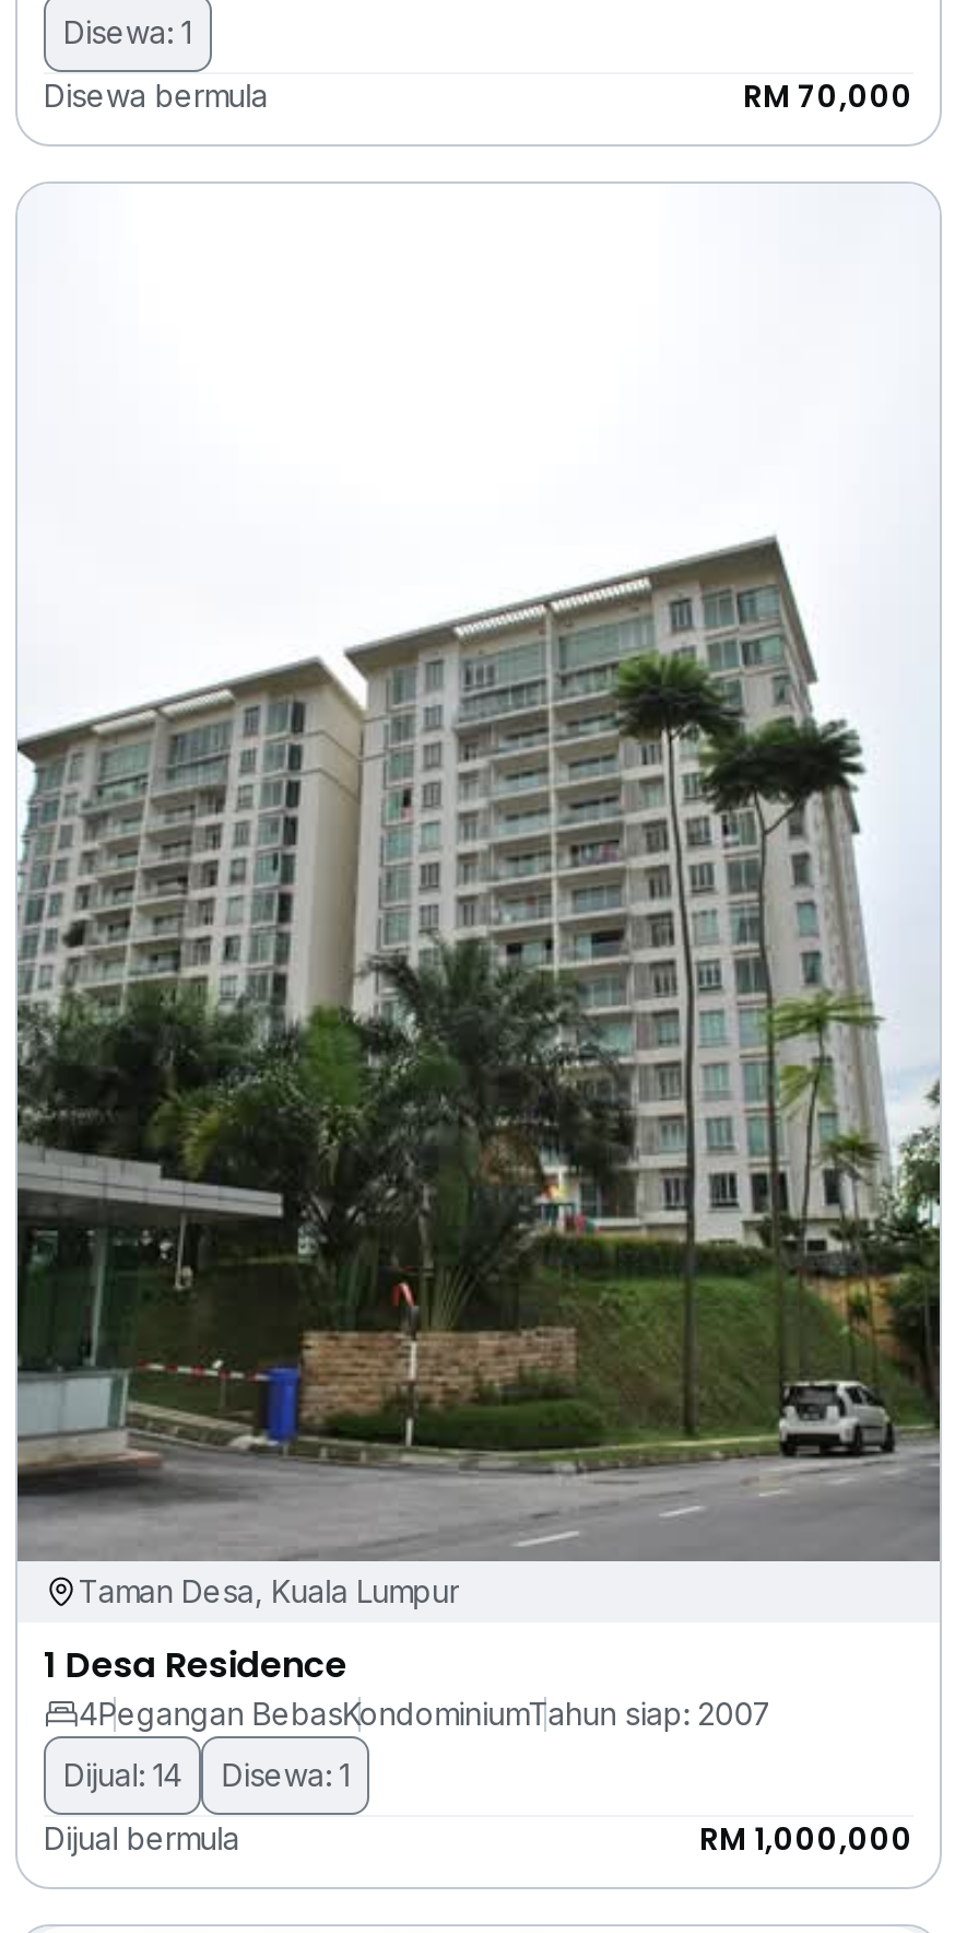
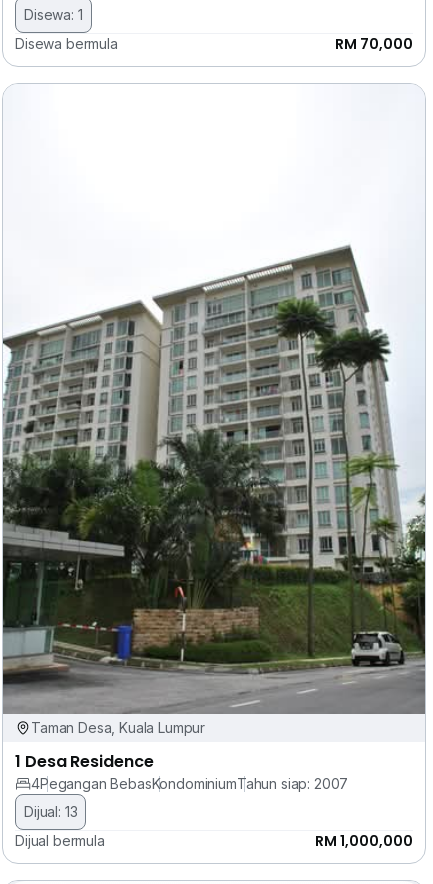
[63,1757,350,1794] Dijual: 14 | Disewa: 1 -> [24,803,77,820] Dijual: 13

